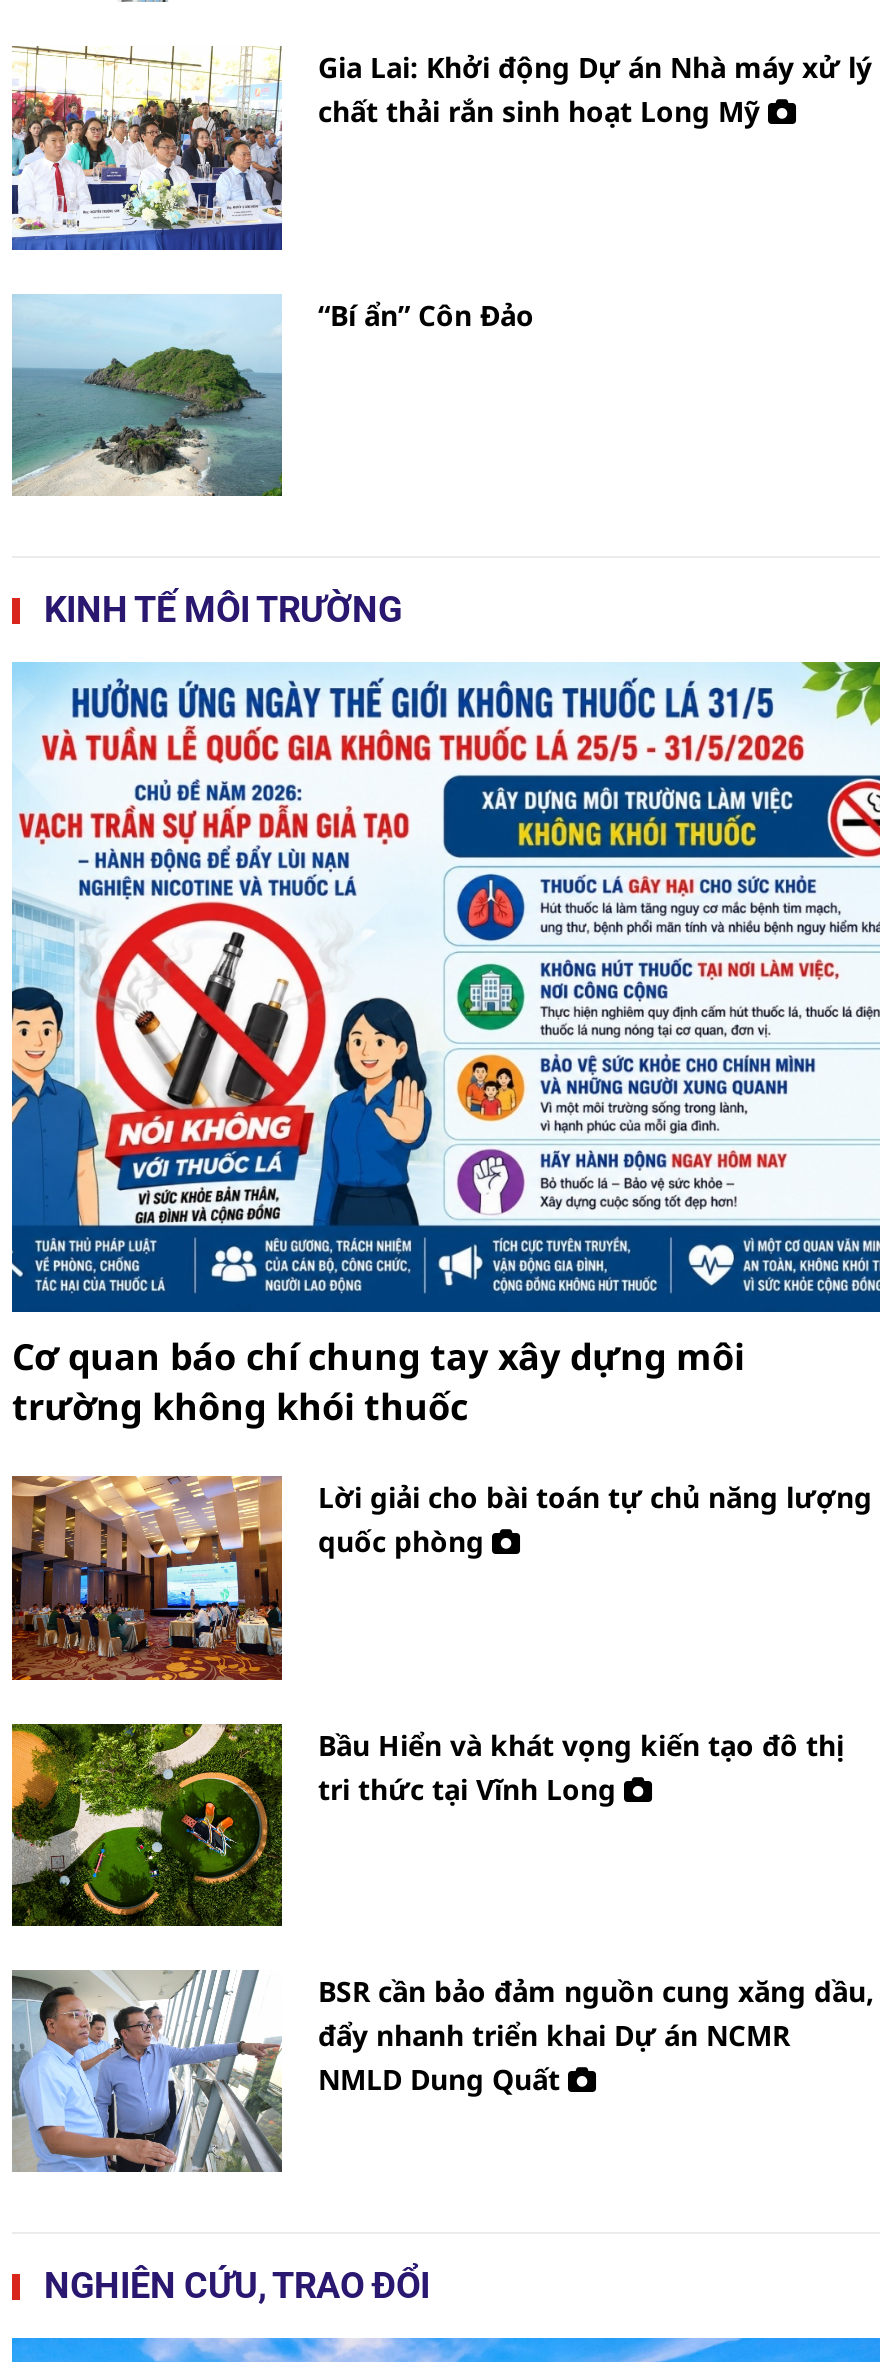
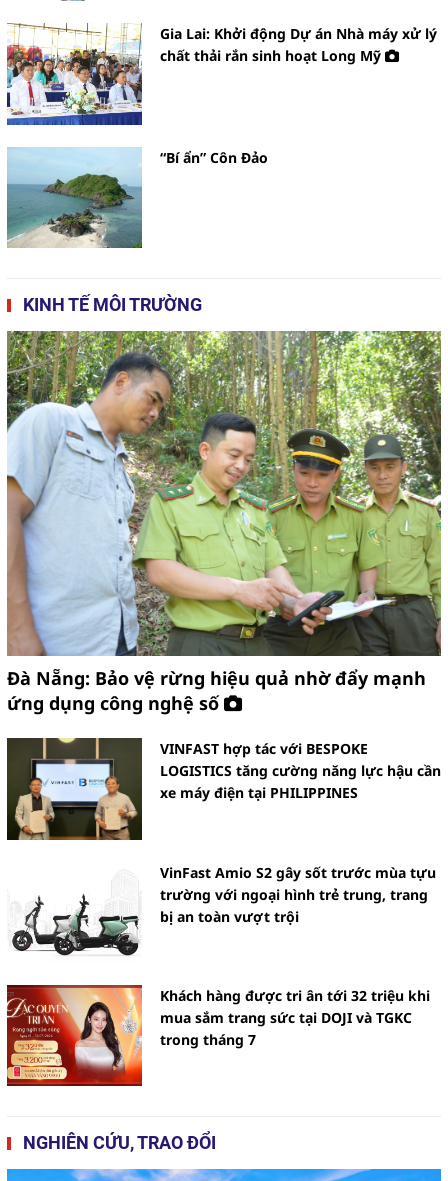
[10,660,882,1431] [image] | Cơ quan báo chí chung tay xây dựng môi | trường không khói thuốc -> [6,330,442,715] [image] | Đà Nẵng: Bảo vệ rừng hiệu quả nhờ đẩy mạnh | ứng dụng công nghệ số
[10,1474,872,1682] [image] | Lời giải cho bài toán tự chủ năng lượng | quốc phòng -> [6,737,441,841] [image] | VINFAST hợp tác với BESPOKE | LOGISTICS tăng cường năng lực hậu cần | xe máy điện tại PHILIPPINES
[10,1722,844,1928] [image] | Bầu Hiển và khát vọng kiến tạo đô thị | tri thức tại Vĩnh Long -> [7,862,436,963] [image] | VinFast Amio S2 gây sốt trước mùa tựu | trường với ngoại hình trẻ trung, trang | bị an toàn vượt trội
[10,1968,874,2174] [image] | BSR cần bảo đảm nguồn cung xăng dầu, | đẩy nhanh triển khai Dự án NCMR | NMLD Dung Quất -> [6,984,430,1087] [image] | Khách hàng được tri ân tới 32 triệu khi | mua sắm trang sức tại DOJI và TGKC | trong tháng 7

